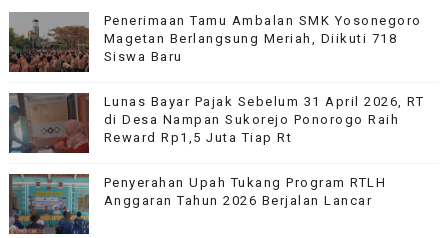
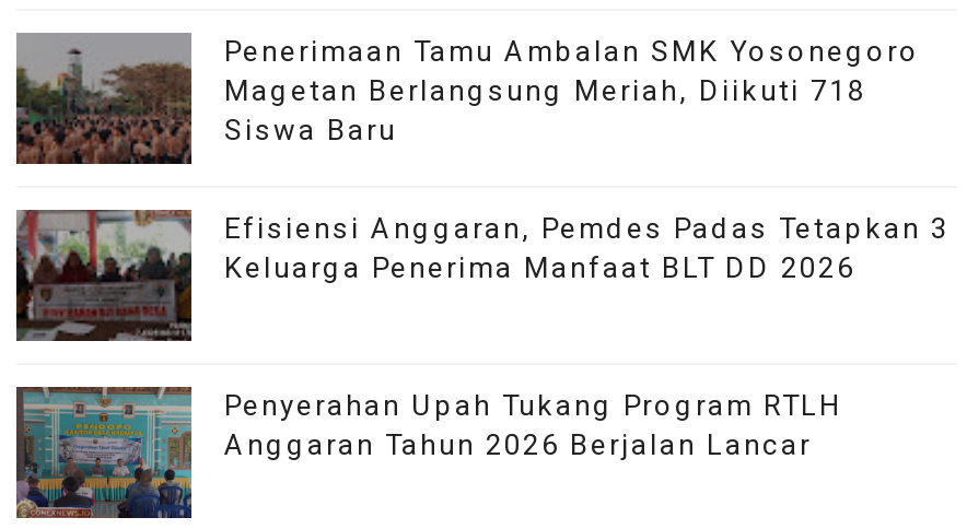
[9,93,424,154] [image] | Lunas Bayar Pajak Sebelum 31 April 2026, RT | di Desa Nampan Sukorejo Ponorogo Raih | Reward Rp1,5 Juta Tiap Rt -> [16,210,949,343] [image] | Efisiensi Anggaran, Pemdes Padas Tetapkan 3 | Keluarga Penerima Manfaat BLT DD 2026

